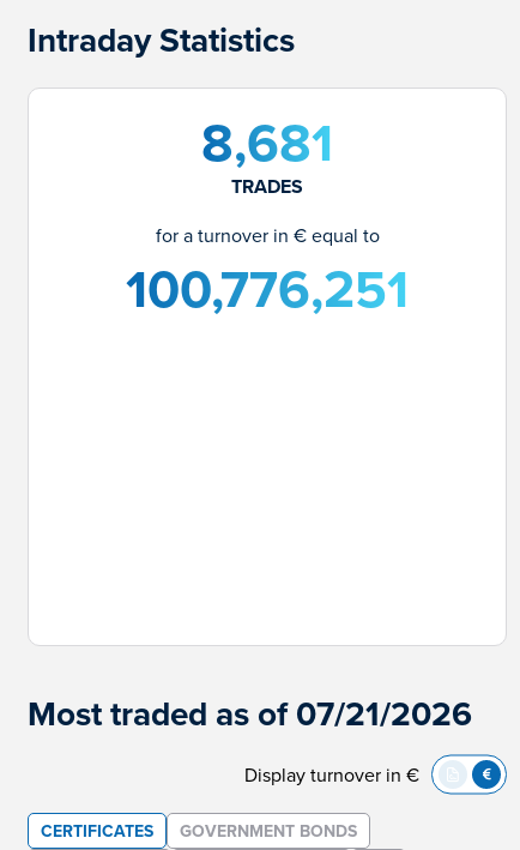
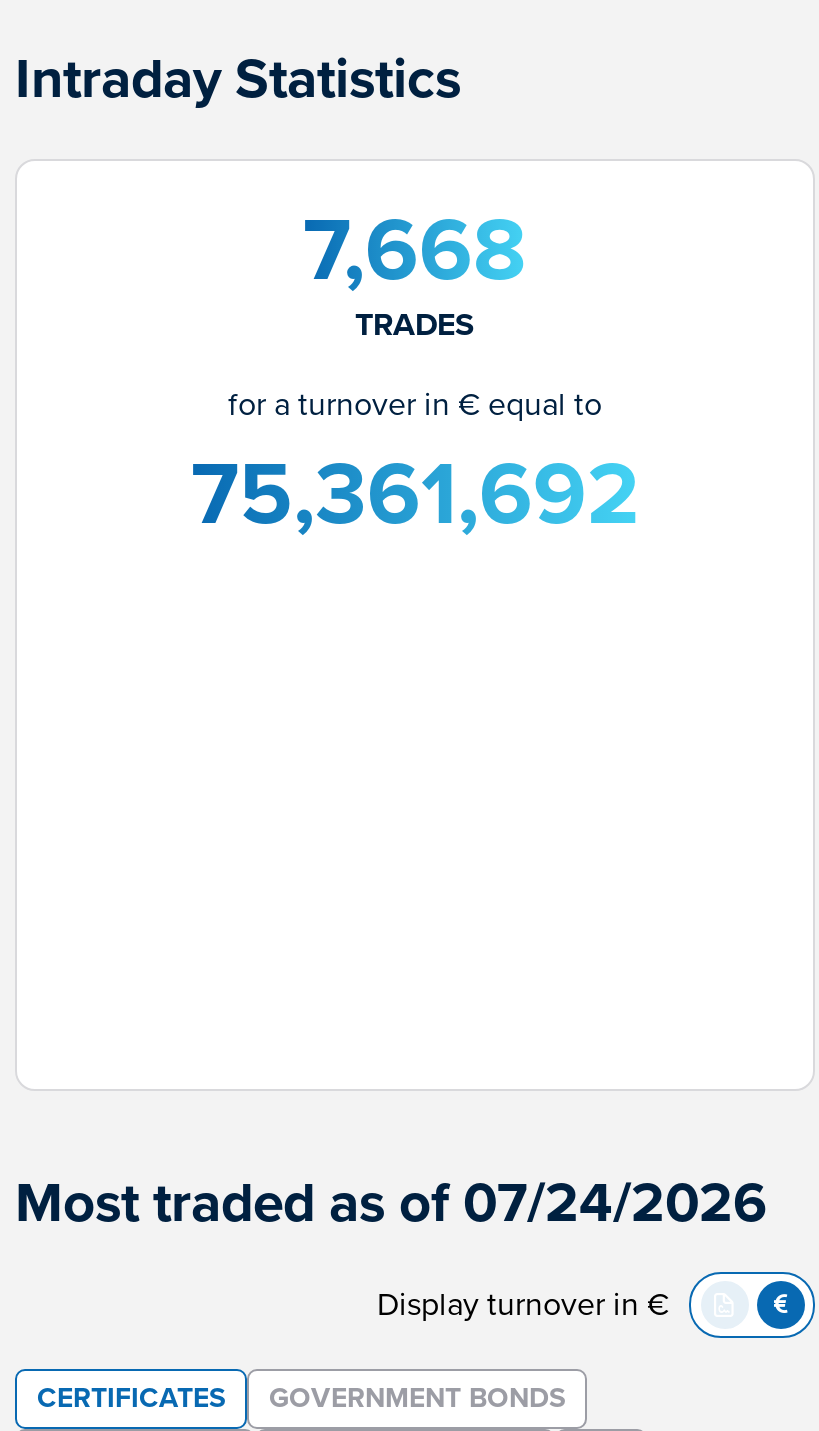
[201,104,333,179] 8,681 -> [303,184,527,314] 7,668
[126,250,409,326] 100,776,251 -> [191,428,639,558] 75,361,692
[28,689,472,737] Most traded as of 07/21/2026 -> [15,1160,767,1242] Most traded as of 07/24/2026

